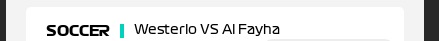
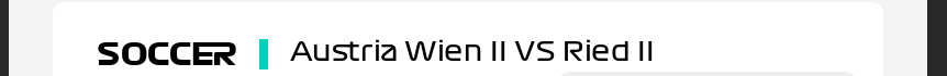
[134,24,280,36] Westerlo VS Al Fayha -> [290,39,655,65] Austria Wien II VS Ried II

